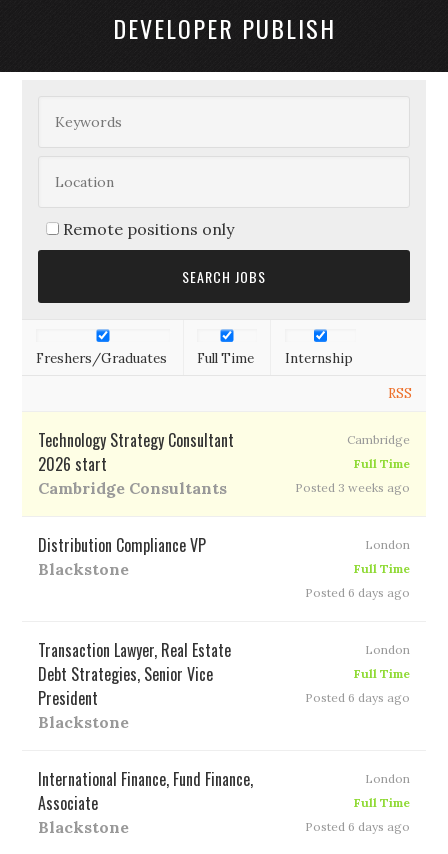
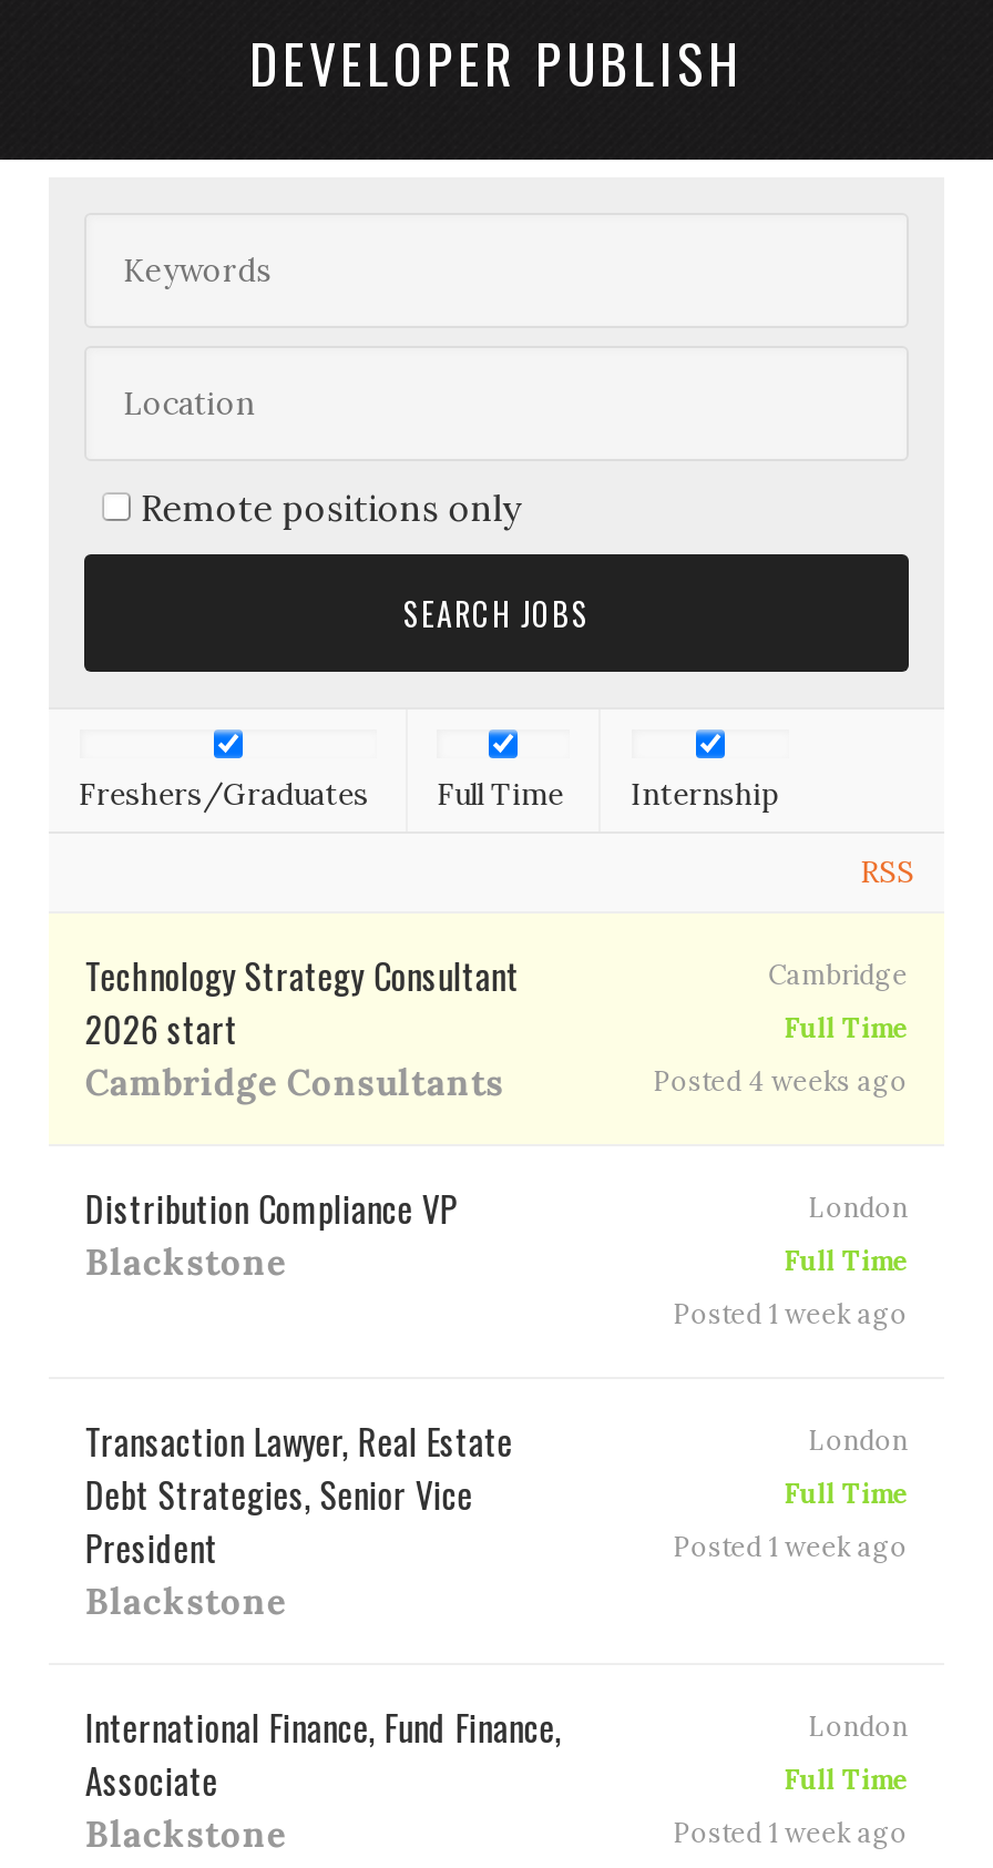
[295,479,410,494] Posted 3 weeks ago -> [653,1063,908,1096] Posted 4 weeks ago
[305,584,410,599] Posted 6 days ago -> [673,1296,908,1329] Posted 1 week ago
[305,689,410,704] Posted 6 days ago -> [673,1529,908,1562] Posted 1 week ago
[305,818,410,833] Posted 6 days ago -> [673,1815,908,1848] Posted 1 week ago

